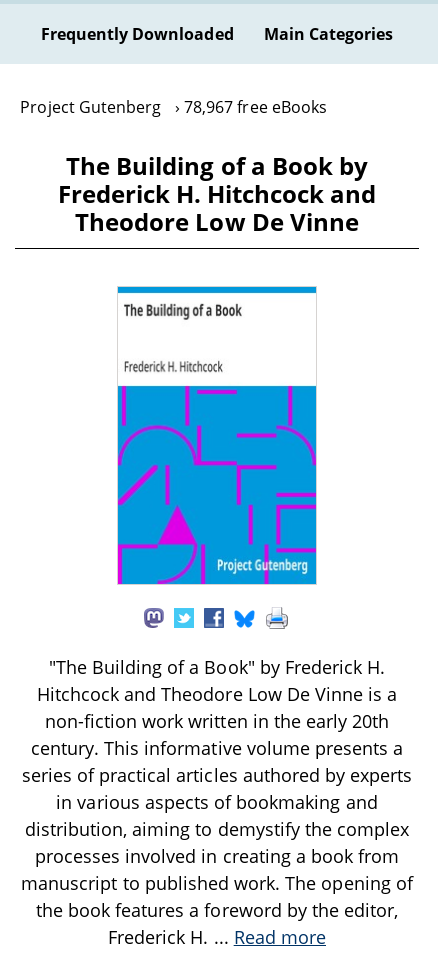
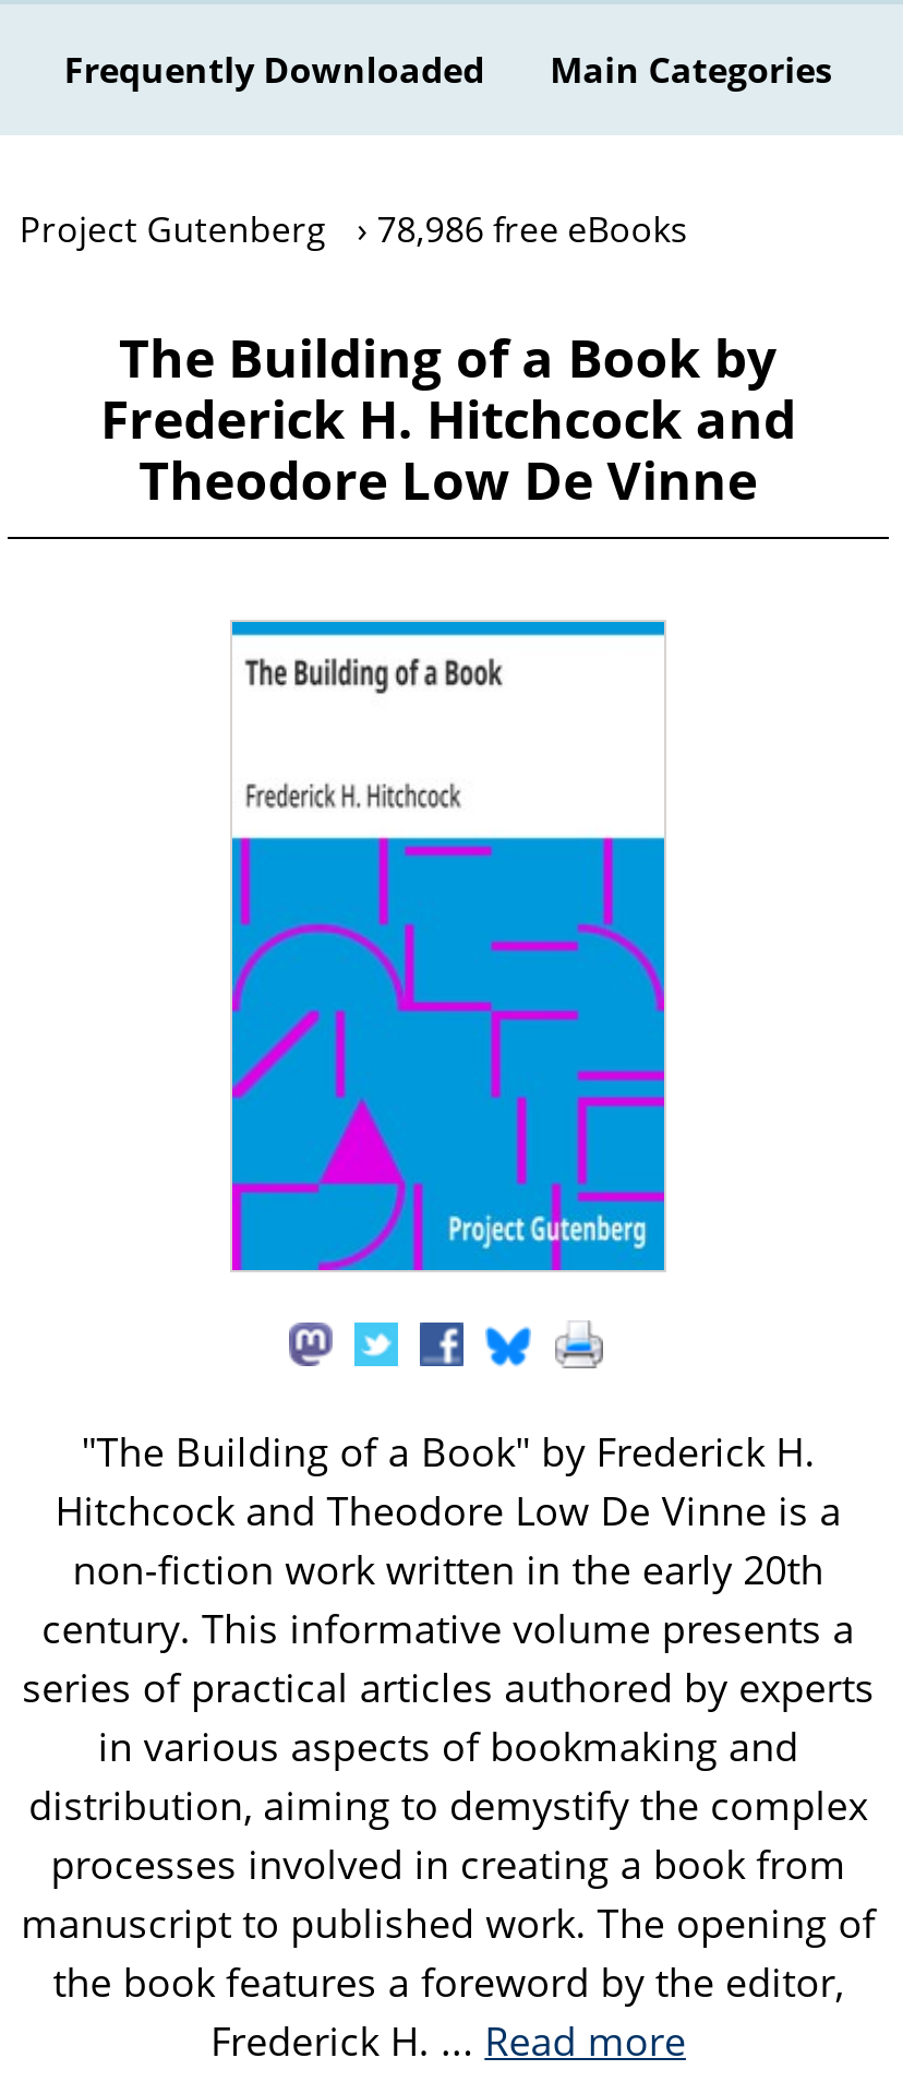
[20,96,327,118] Project Gutenberg 78,967 free eBooks -> [19,205,688,253] Project Gutenberg 78,986 free eBooks

